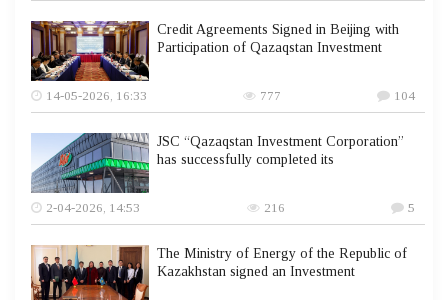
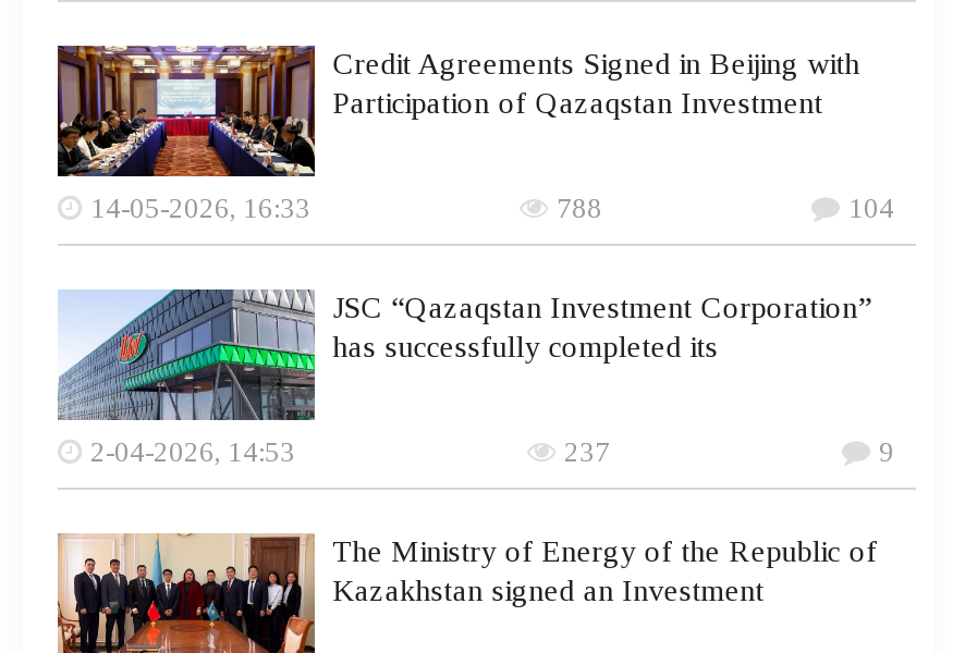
[260,88,281,103] 777 -> [557,191,602,224] 788
[263,200,284,215] 216 -> [564,435,610,468] 237
[408,200,415,215] 5 -> [879,435,894,468] 9

